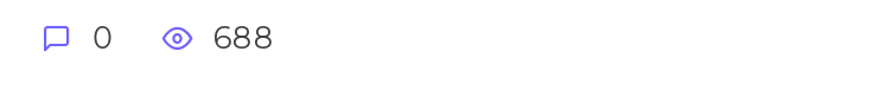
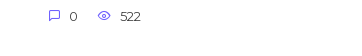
[213,21,275,56] 688 -> [120,9,141,24] 522

